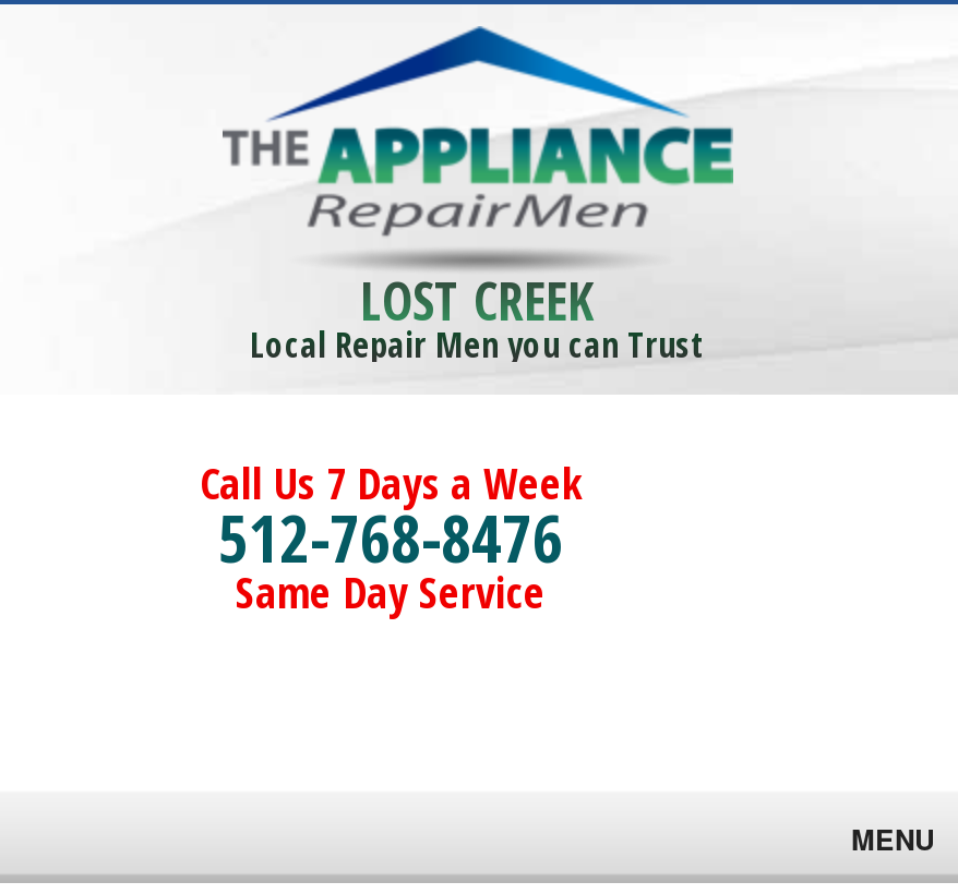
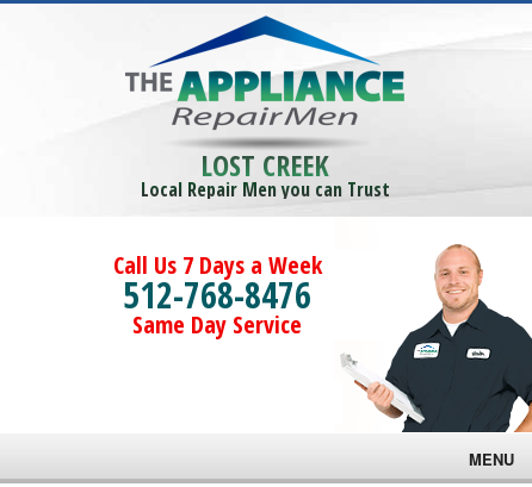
none -> [341,243,528,433] [image]

